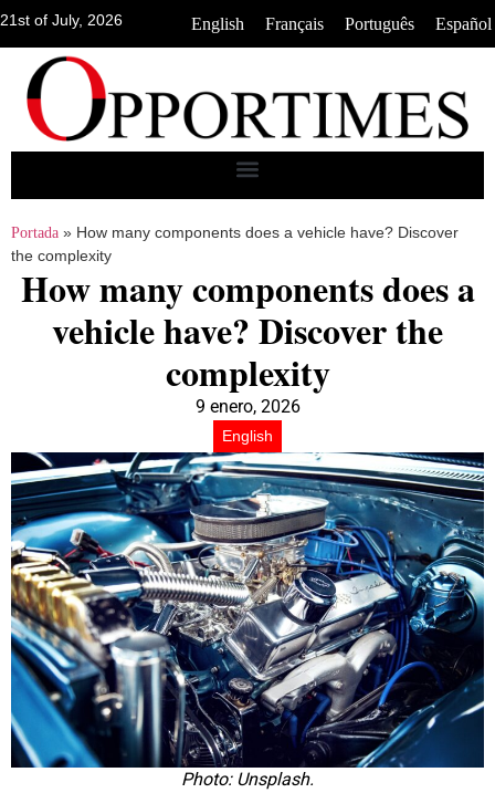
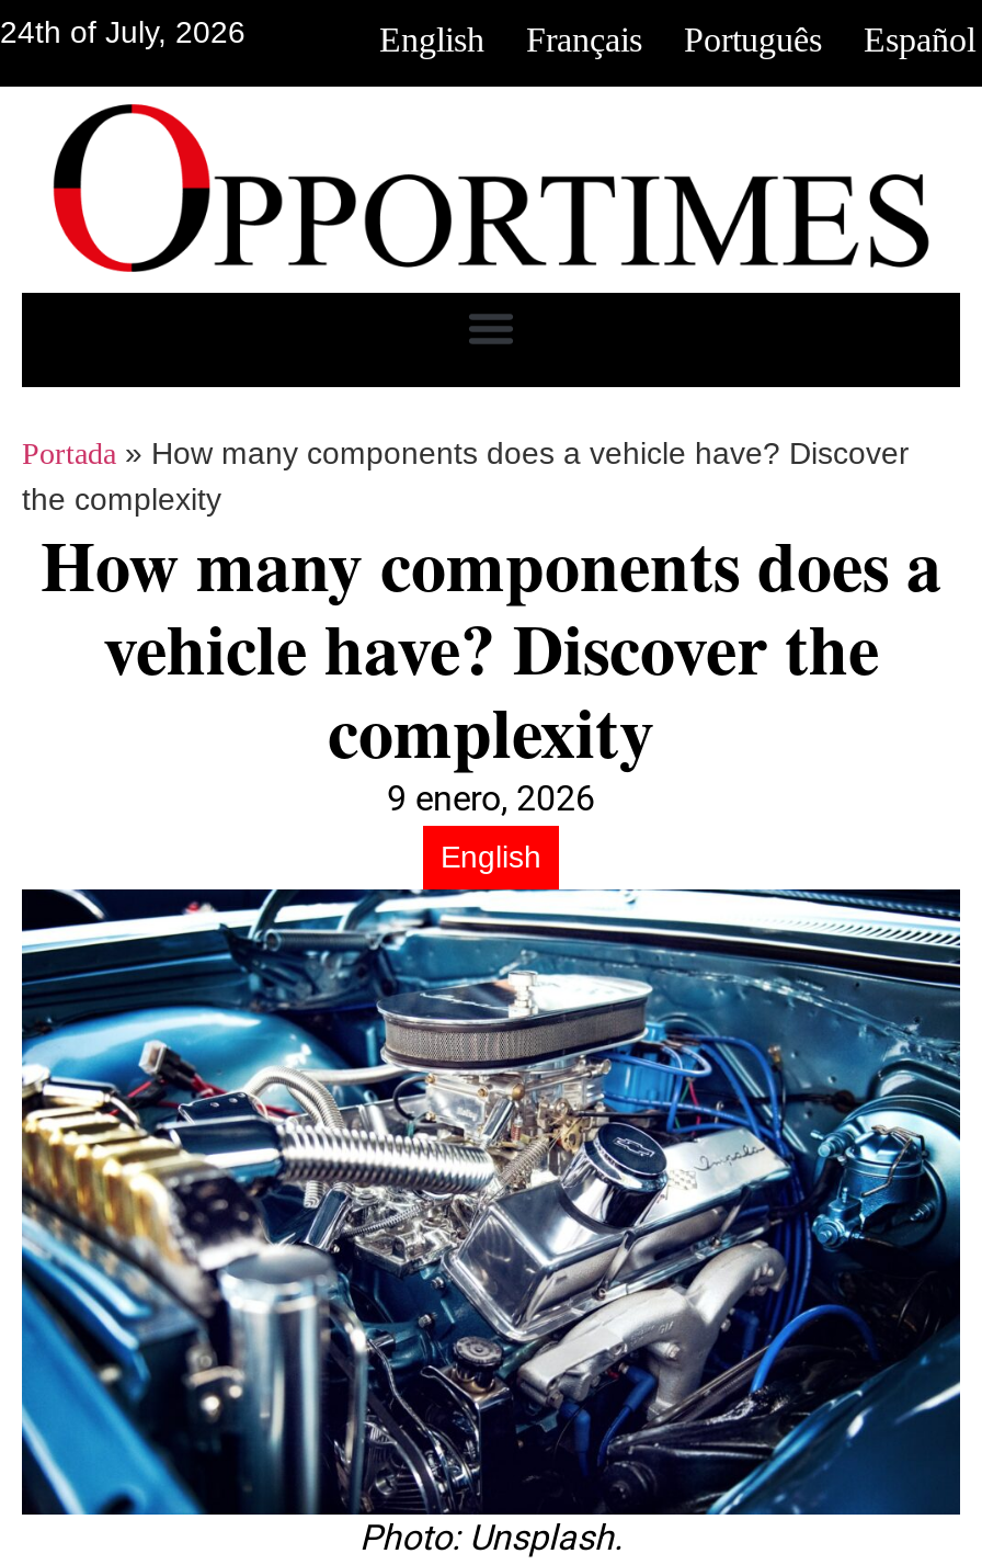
[0,11,123,29] 21st of July, 2026 -> [0,14,245,49] 24th of July, 2026

